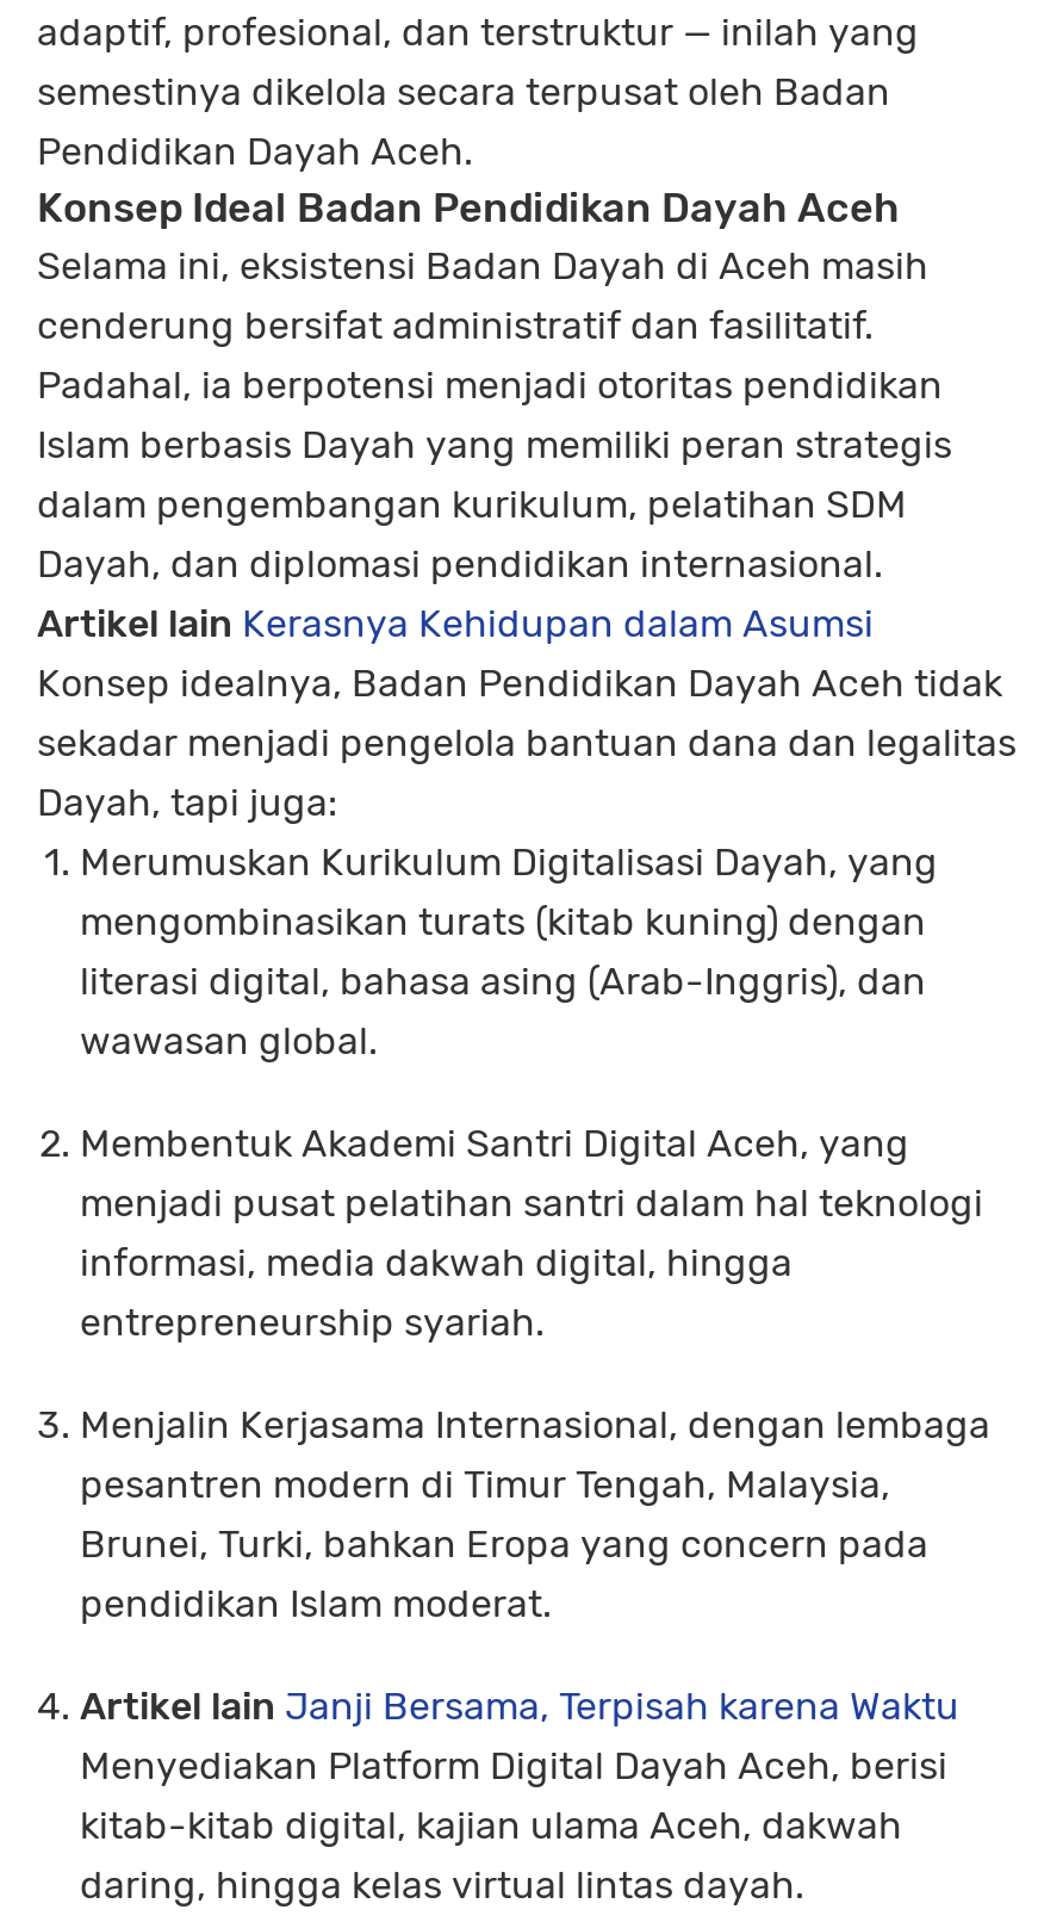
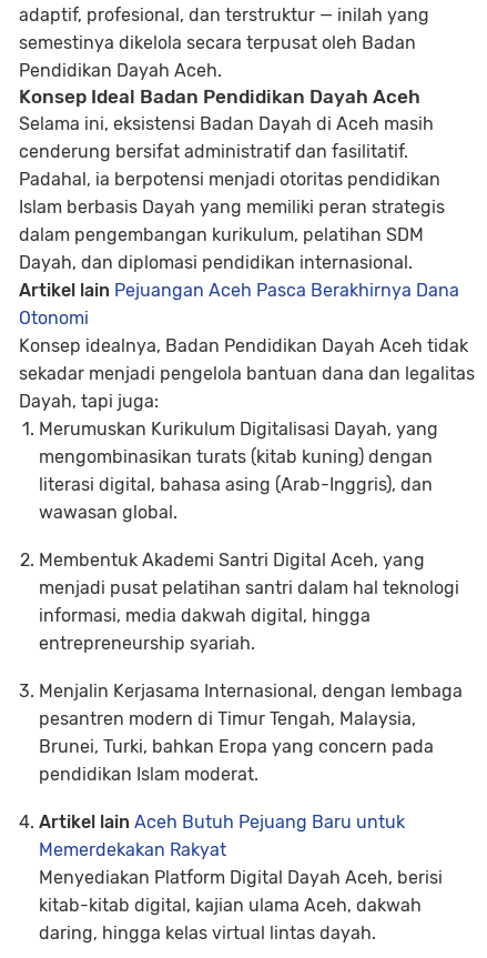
[37,601,874,646] Artikel lain Kerasnya Kehidupan dalam Asumsi -> [19,280,459,329] Artikel lain Pejuangan Aceh Pasca Berakhirnya Dana | Otonomi
[80,1684,959,1729] Artikel lain Janji Bersama, Terpisah karena Waktu -> [39,811,405,860] Artikel lain Aceh Butuh Pejuang Baru untuk | Memerdekakan Rakyat

